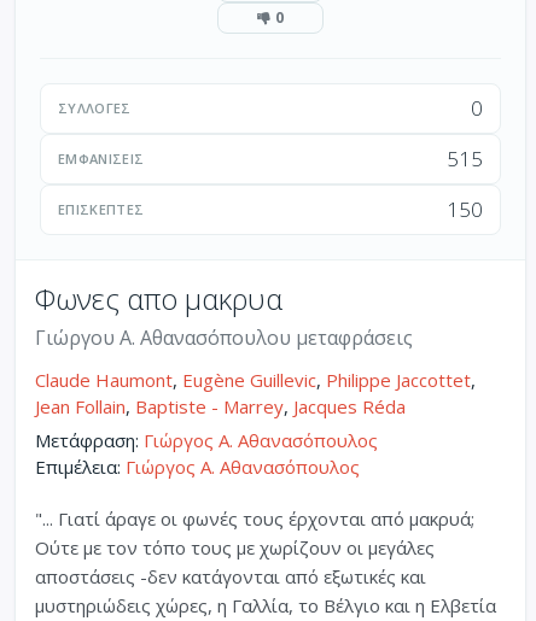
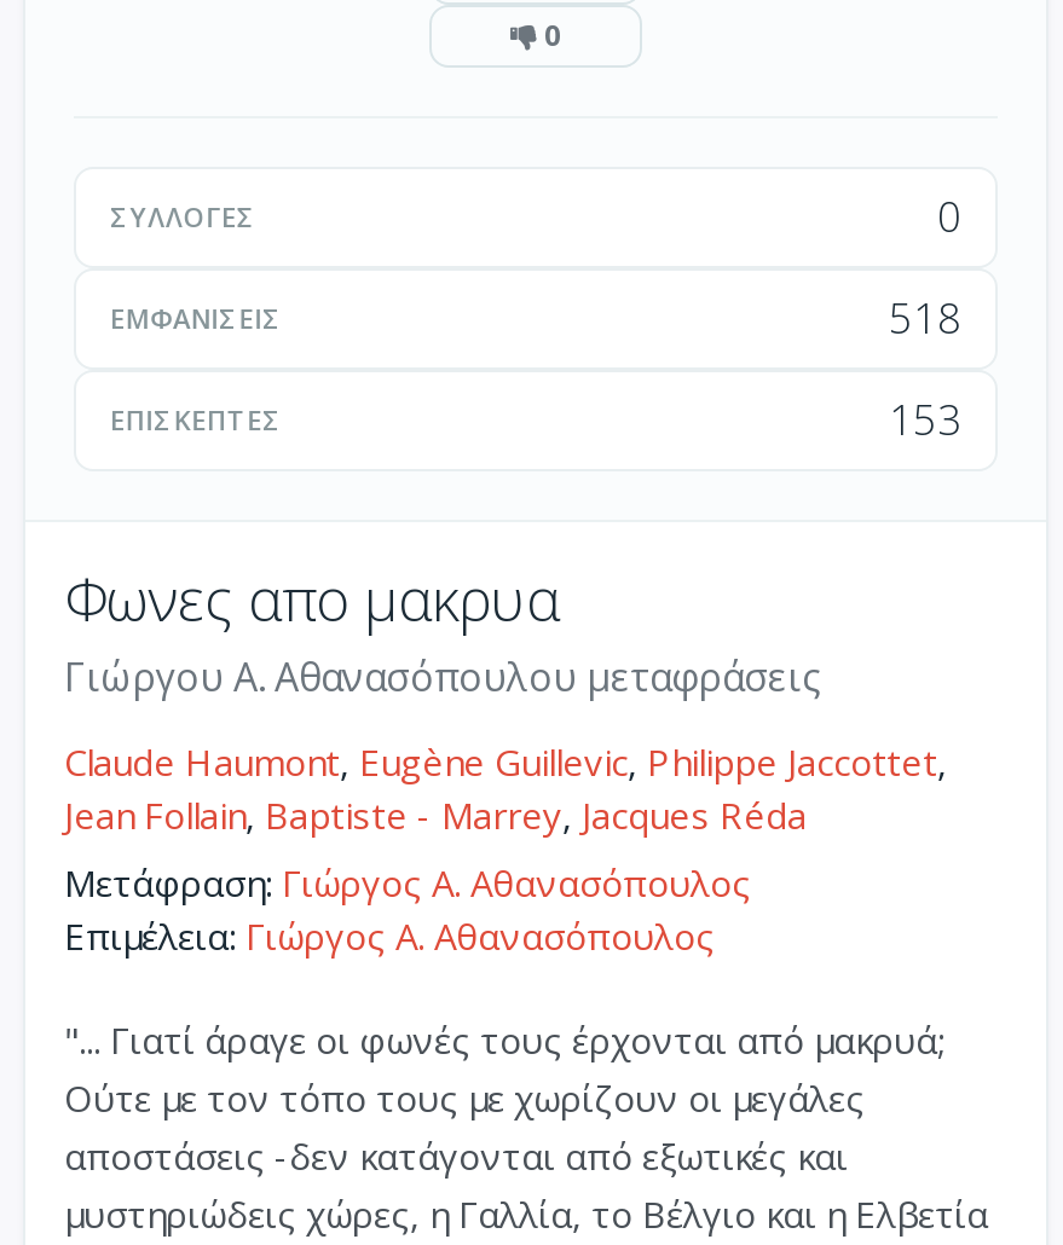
[447,145,483,173] 515 -> [889,290,961,346] 518
[447,195,483,223] 150 -> [889,392,961,447] 153

